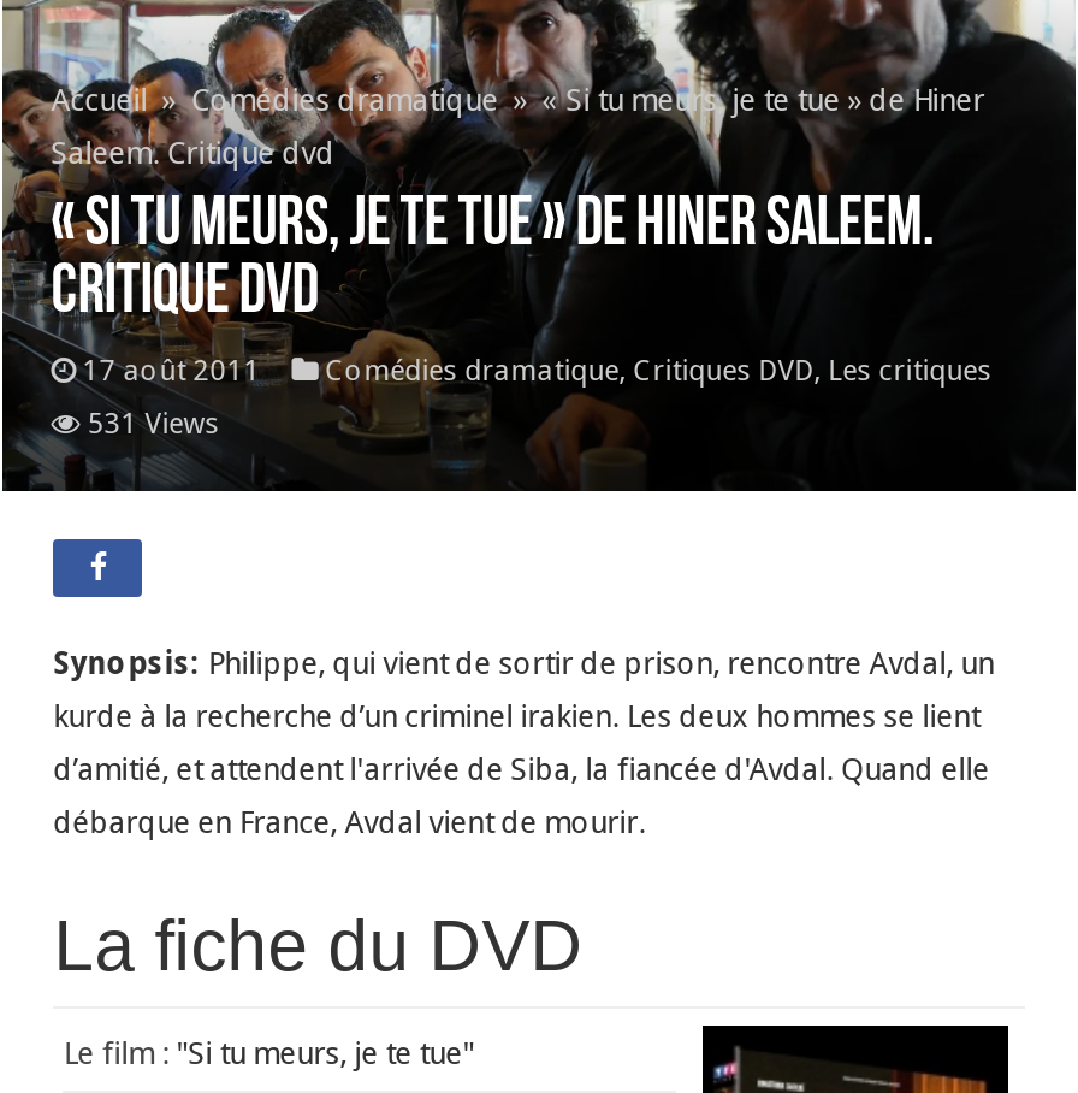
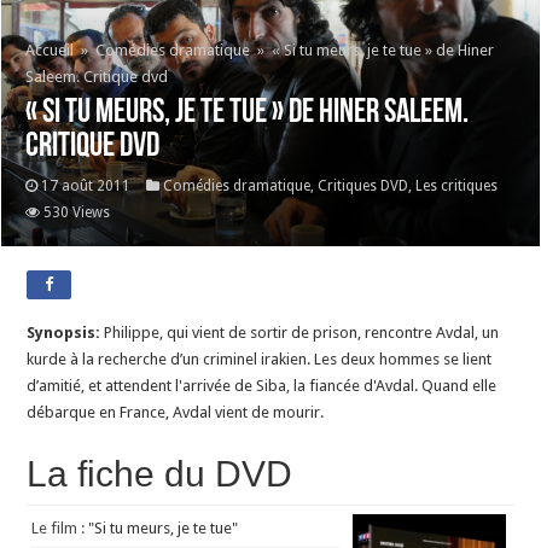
[87,407,219,441] 531 Views -> [44,204,110,221] 530 Views

